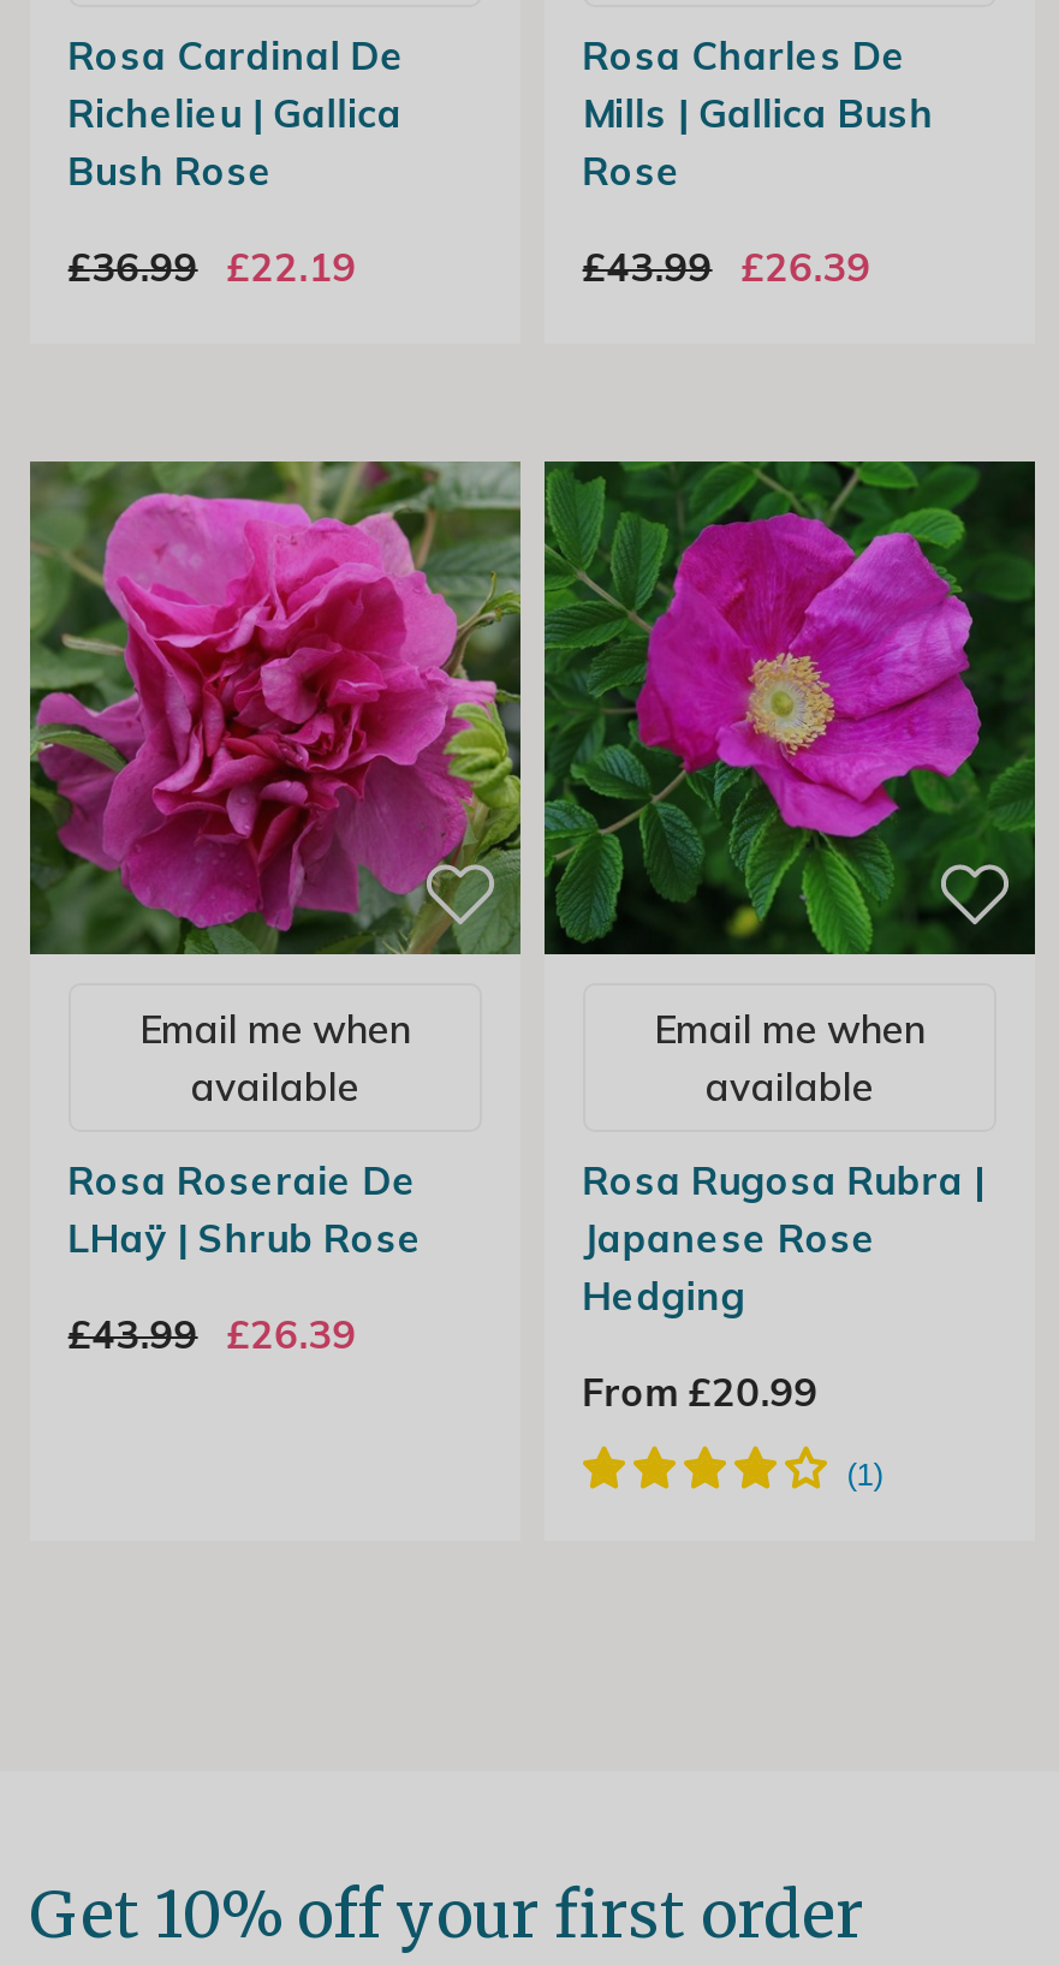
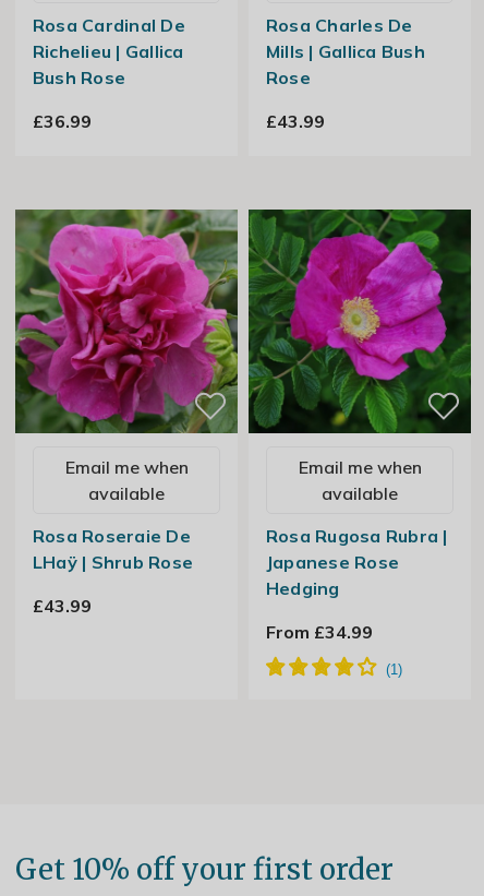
[68,242,357,290] £36.99 £22.19 -> [32,110,91,132] £36.99
[583,242,871,290] £43.99 £26.39 -> [266,110,325,132] £43.99
[68,1309,357,1357] £43.99 £26.39 -> [32,594,91,616] £43.99
[583,1367,818,1415] From £20.99 -> [266,621,373,642] From £34.99

